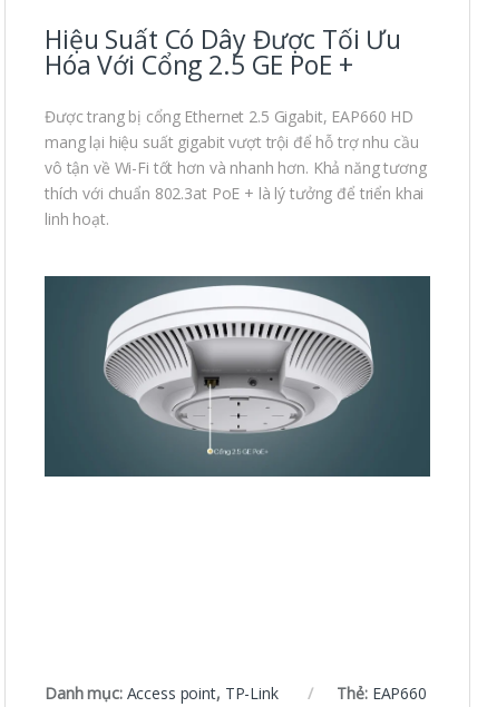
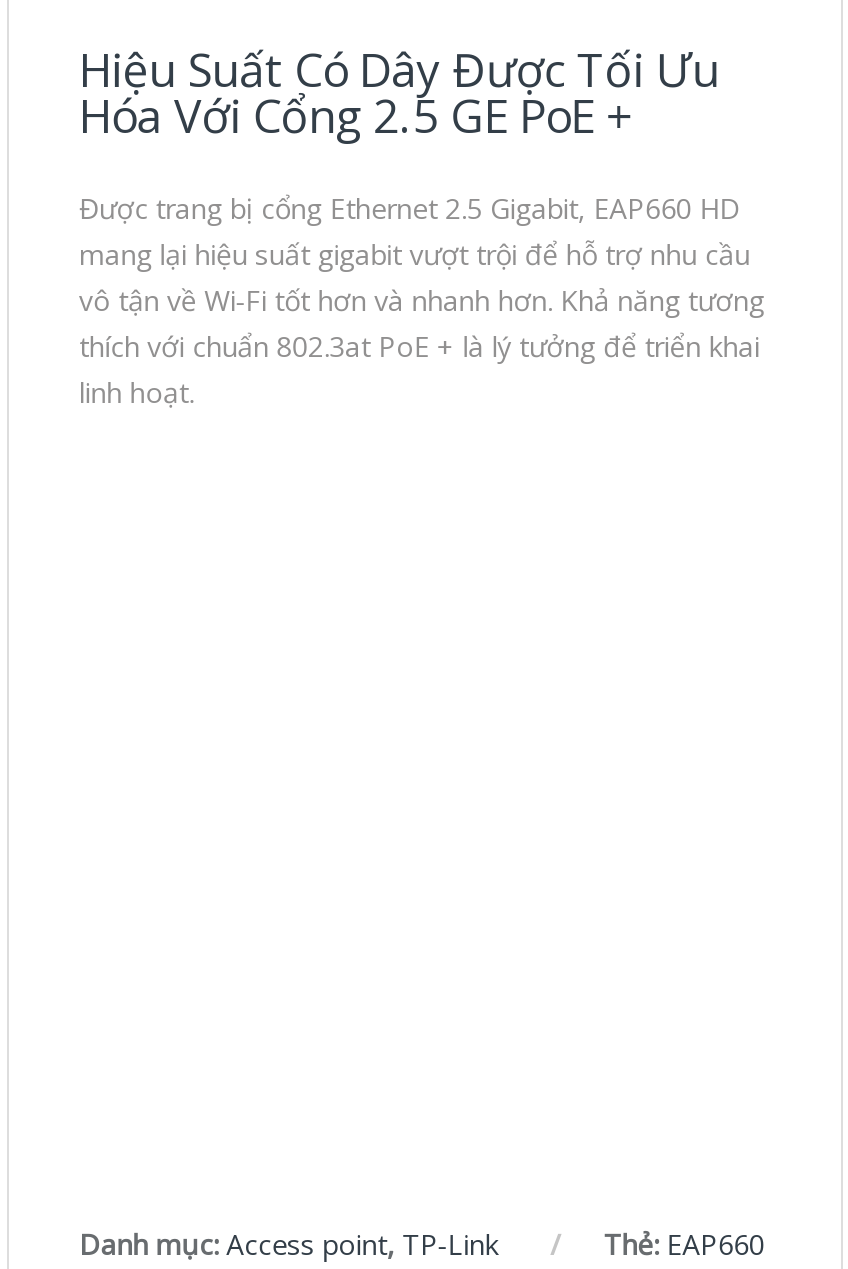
[43,275,431,478] [image] -> none

